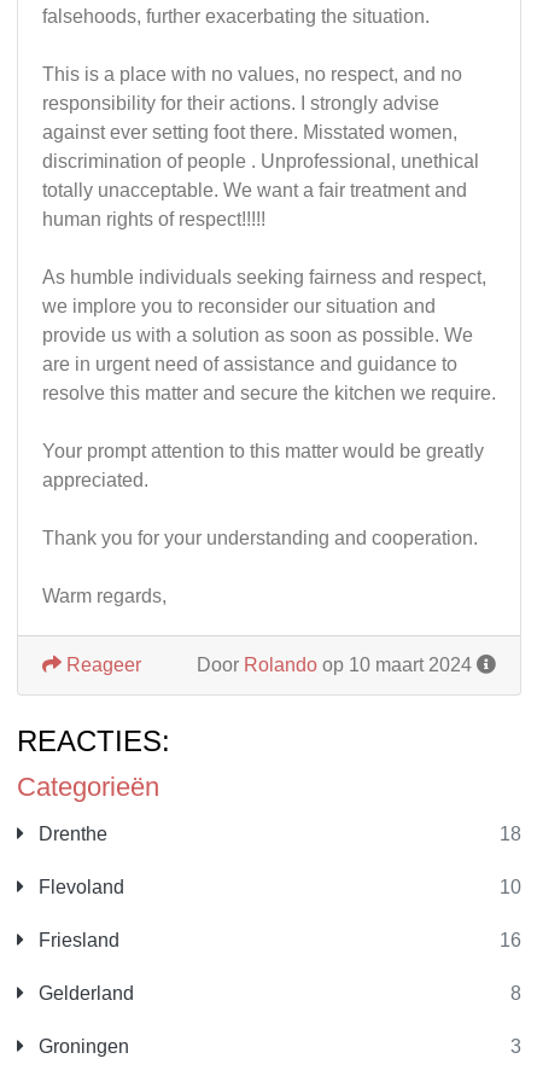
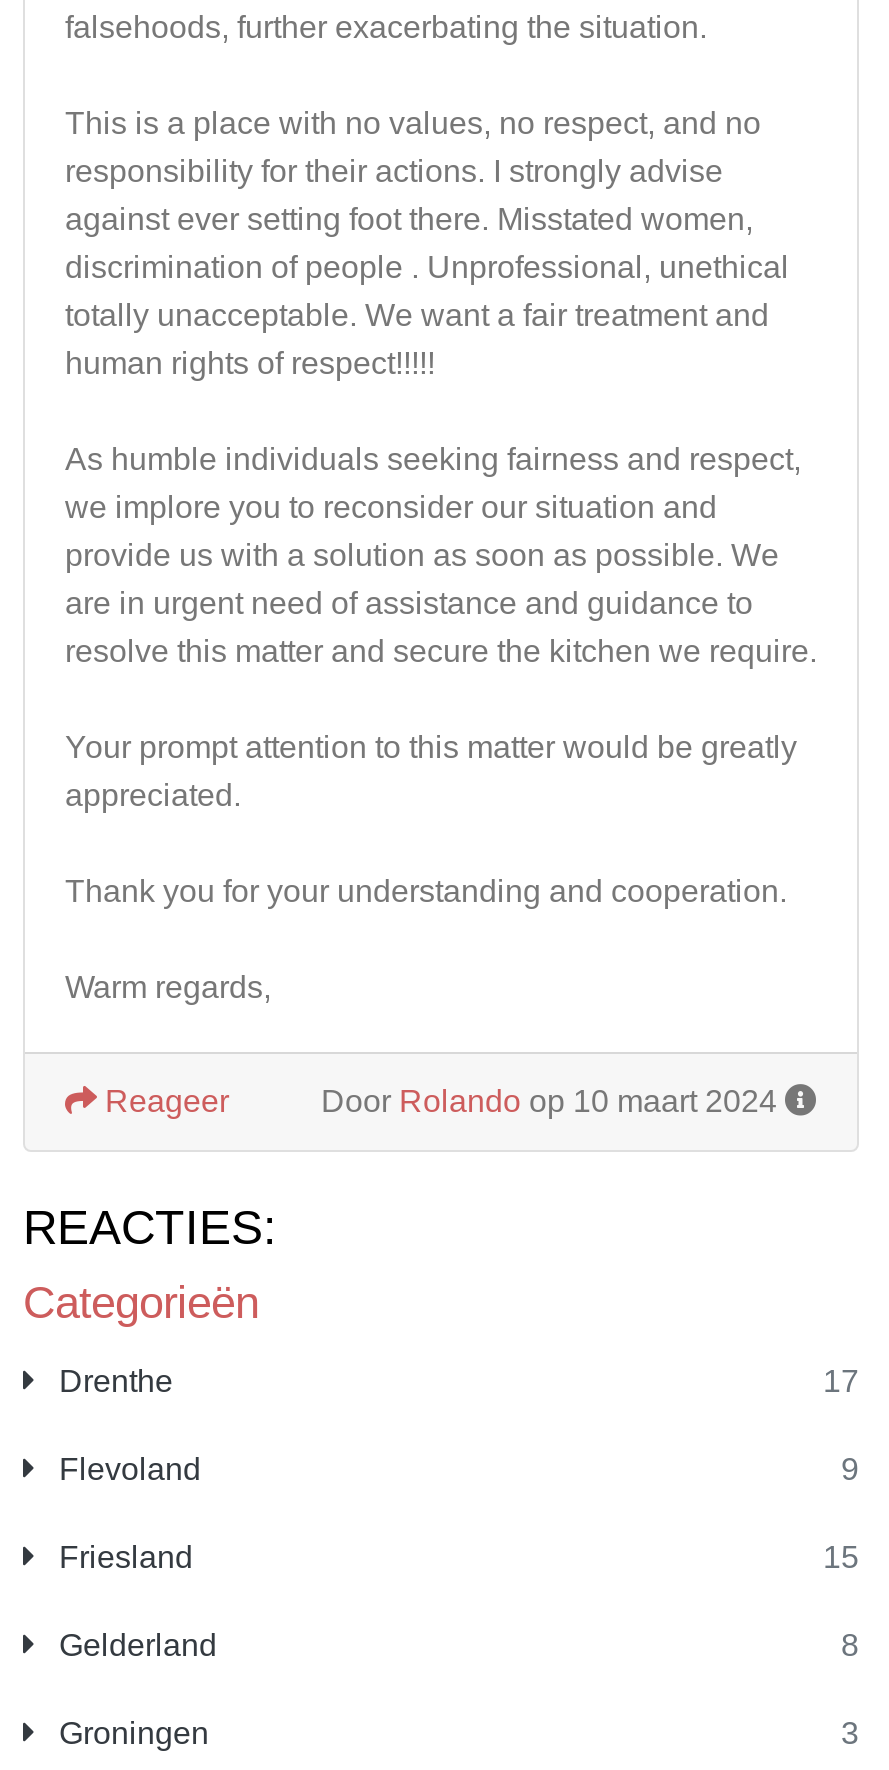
[500,824,521,844] 18 -> [823,1364,859,1398] 17
[500,877,521,897] 10 -> [841,1452,859,1486] 9
[500,930,521,950] 16 -> [823,1540,859,1574] 15

